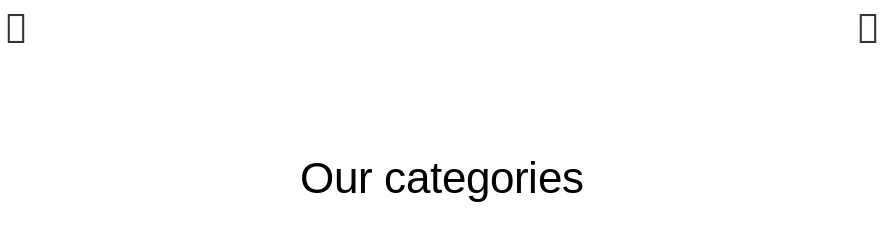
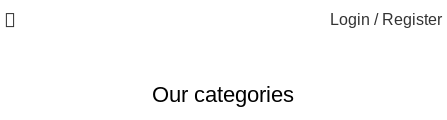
none -> [330,11,442,28] Login / Register

